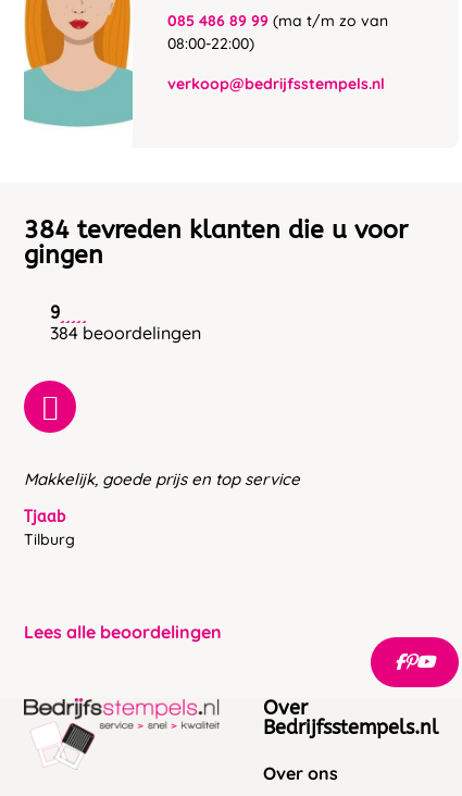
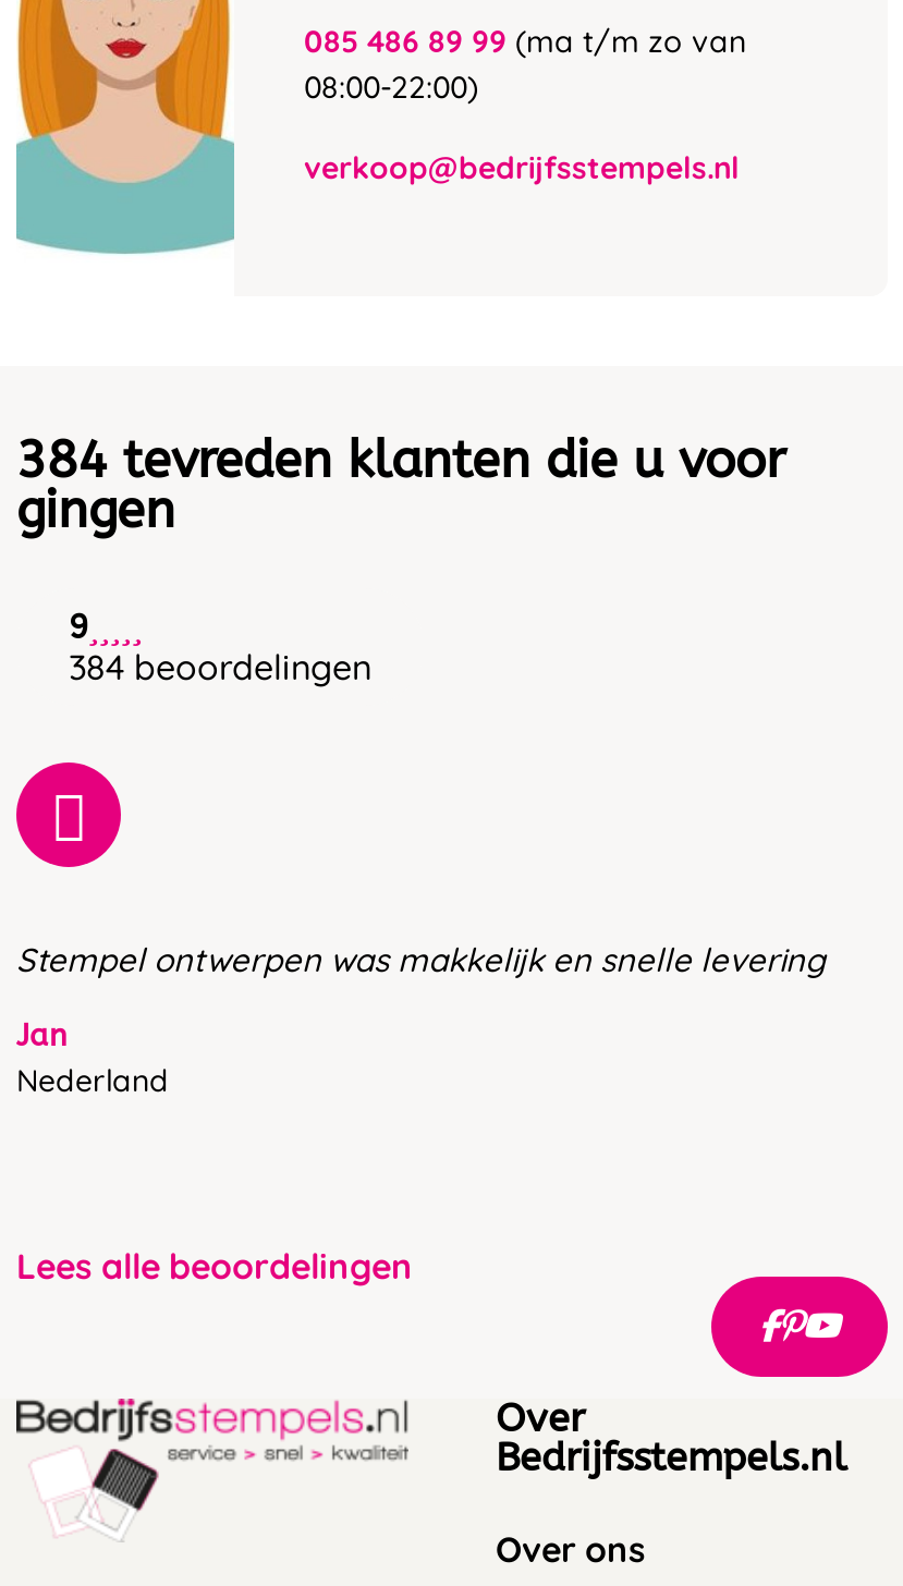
[24,469,300,490] Makkelijk, goede prijs en top service -> [16,939,825,981] Stempel ontwerpen was makkelijk en snelle levering
[24,508,75,549] Tjaab | Tilburg -> [16,1018,169,1101] Jan | Nederland

